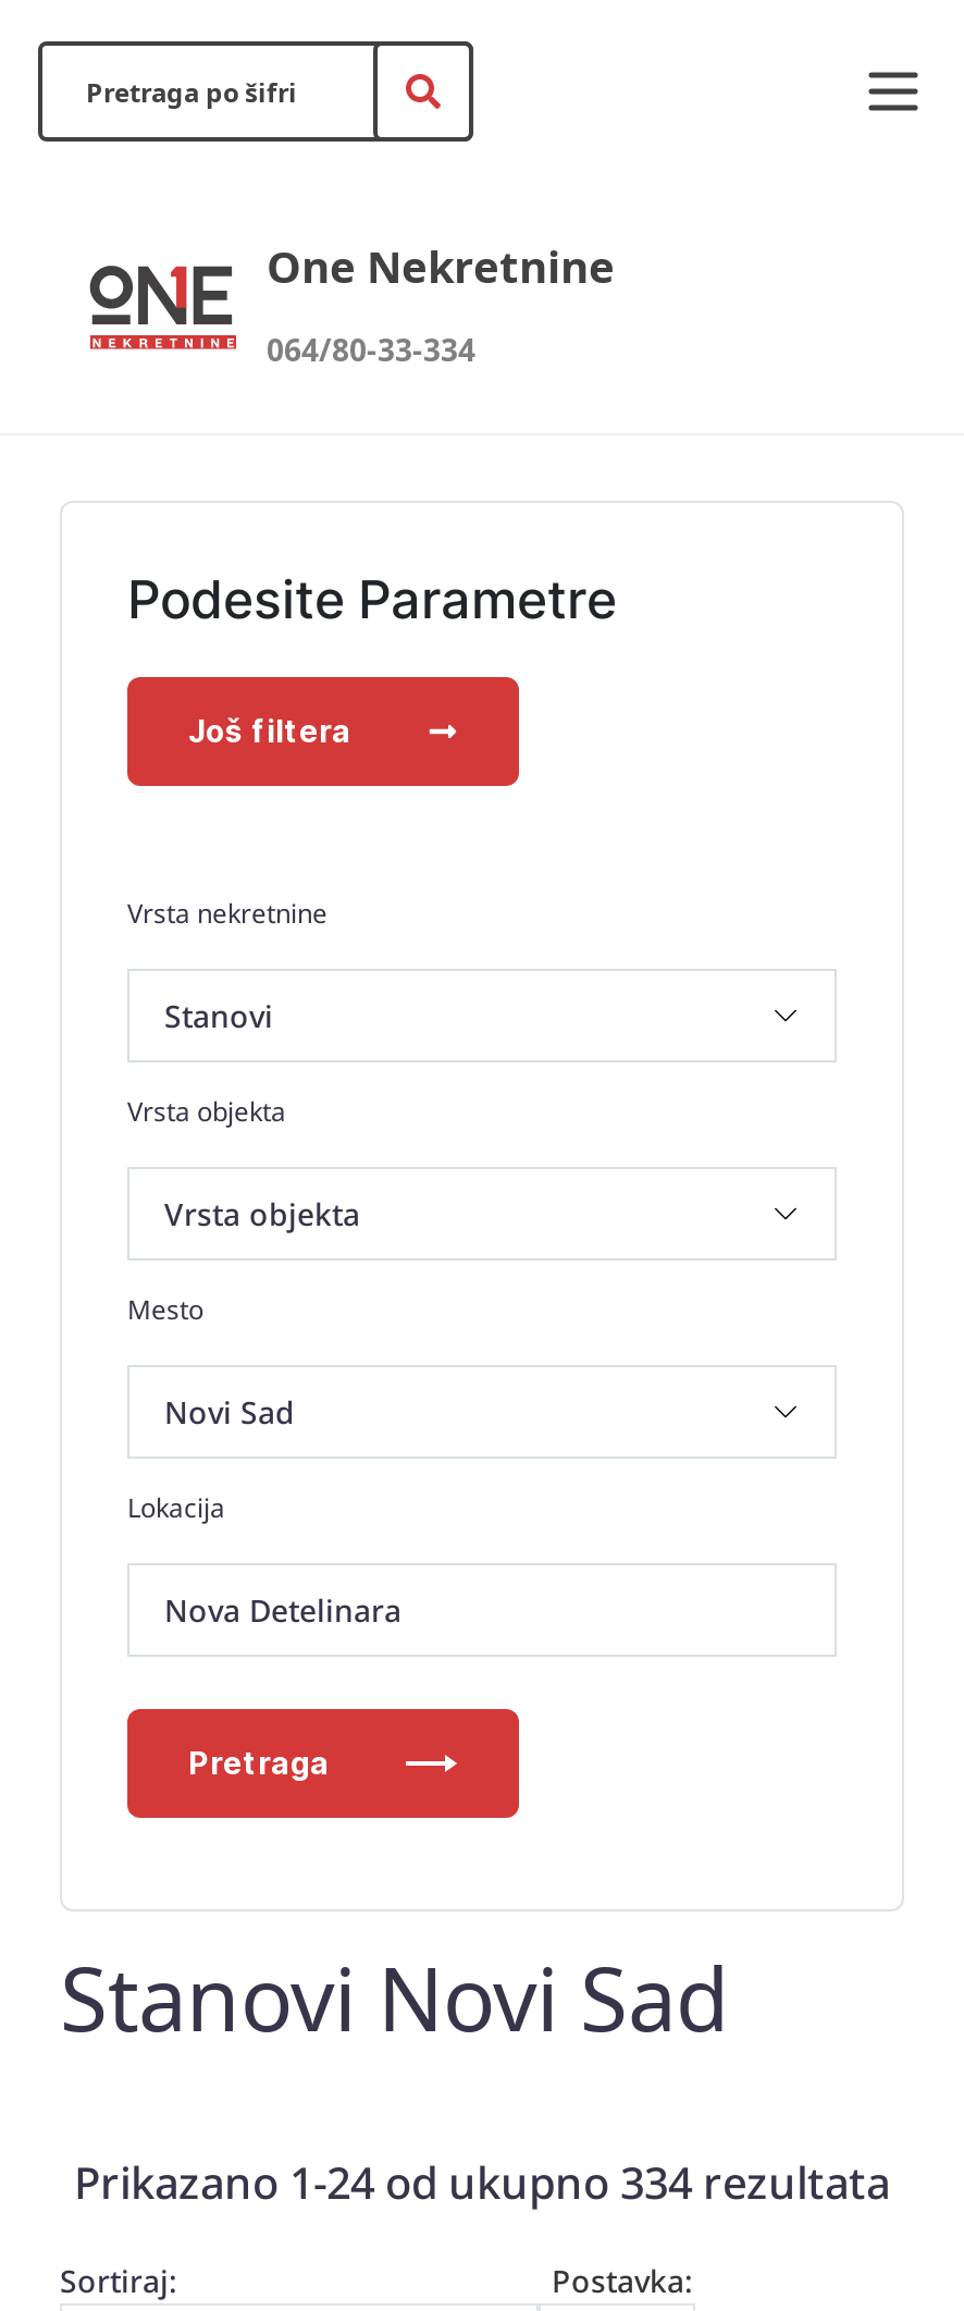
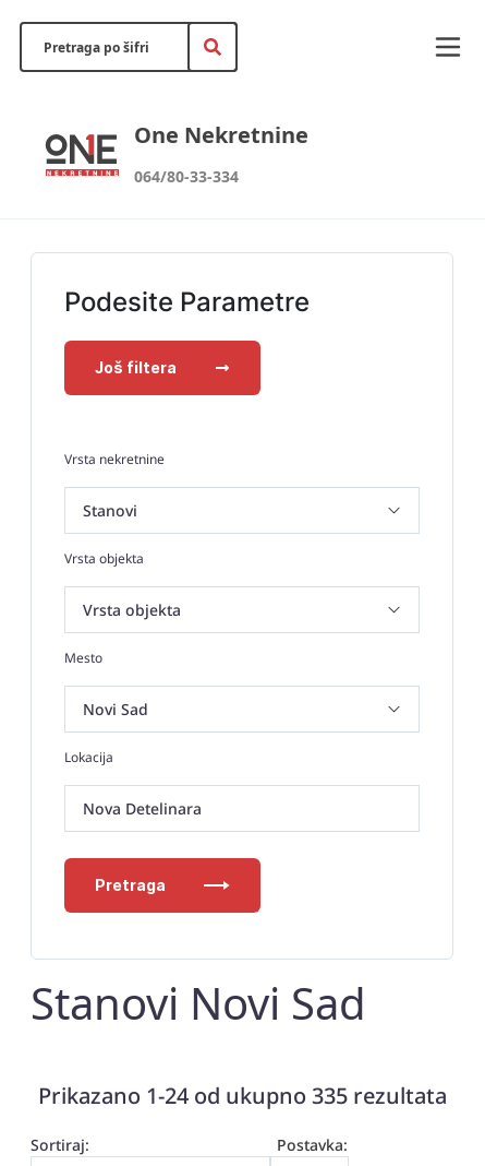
[74,2153,890,2212] Prikazano 1-24 od ukupno 334 rezultata -> [38,1081,446,1110] Prikazano 1-24 od ukupno 335 rezultata

